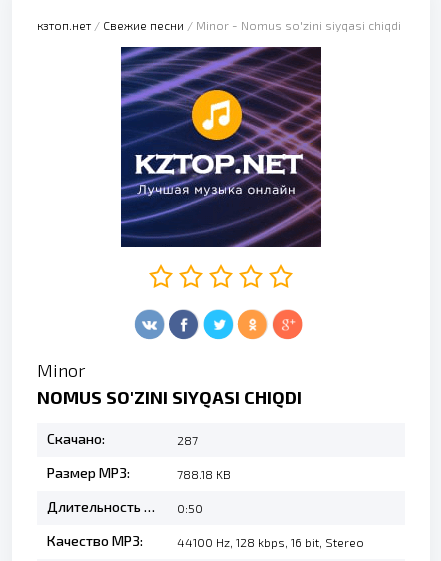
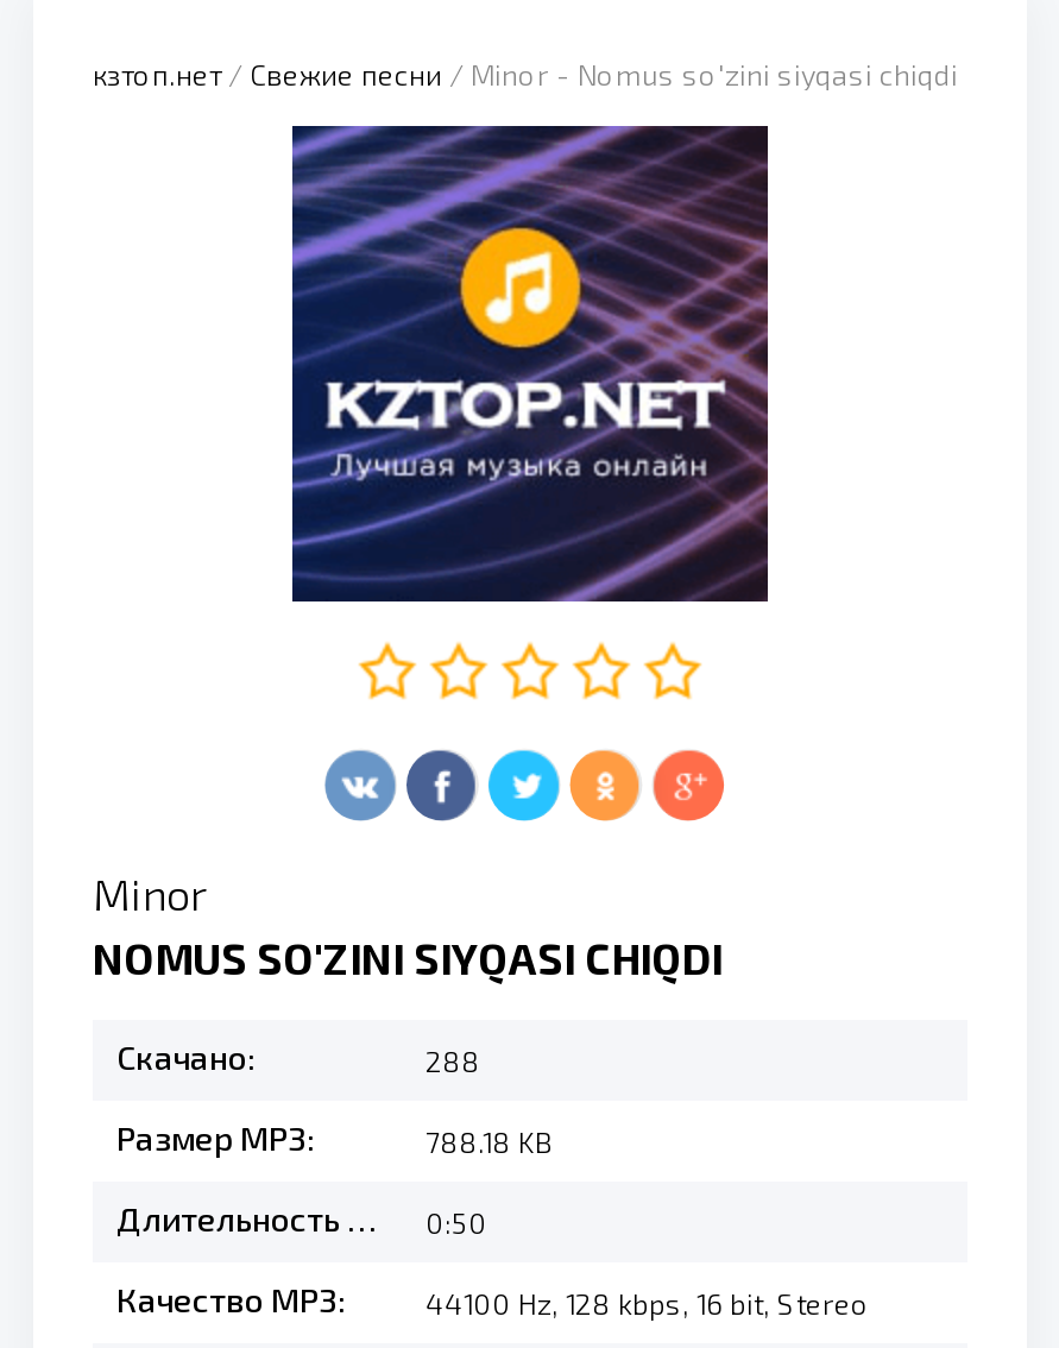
[177,433,198,447] 287 -> [426,1044,480,1077] 288

